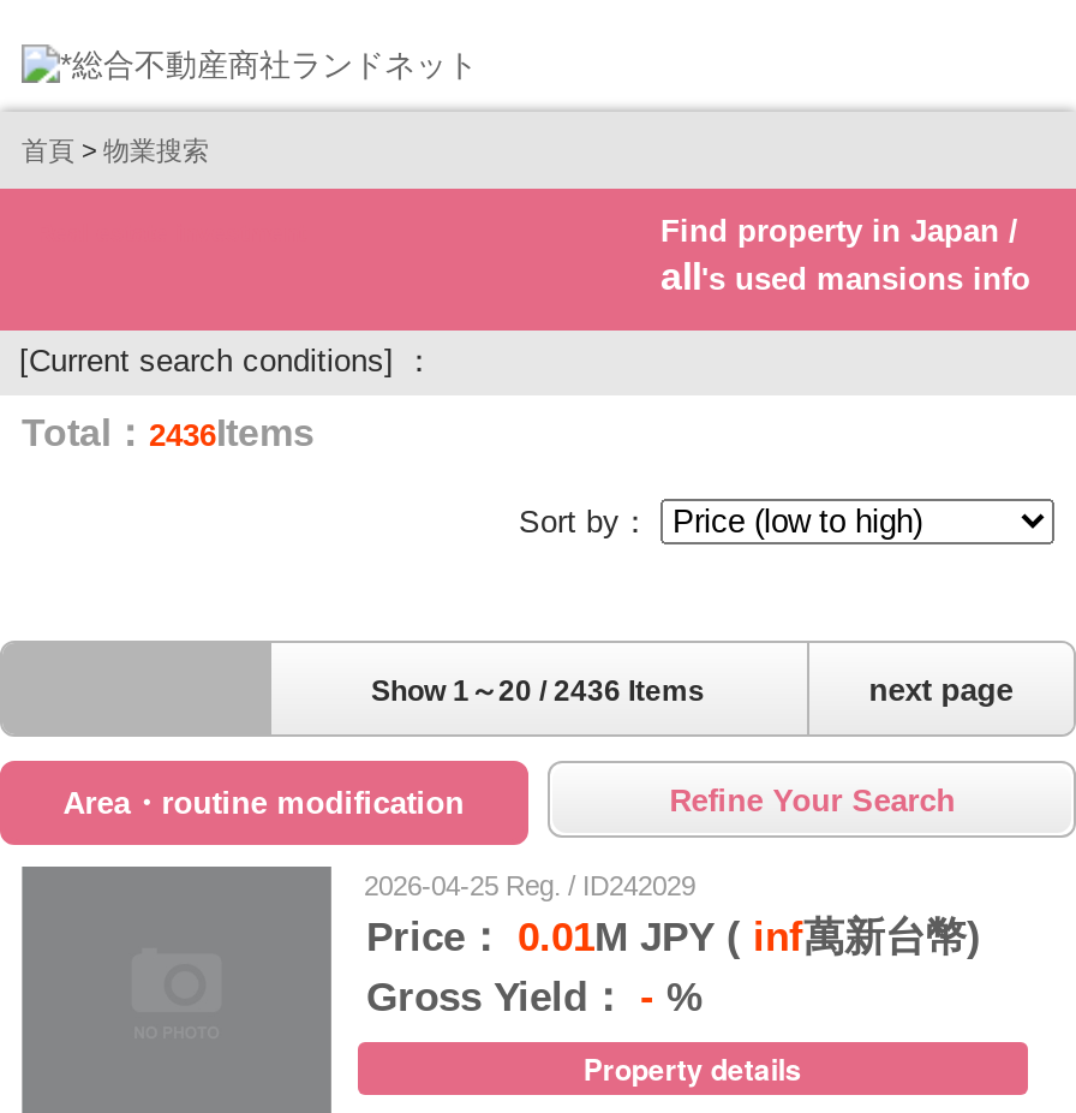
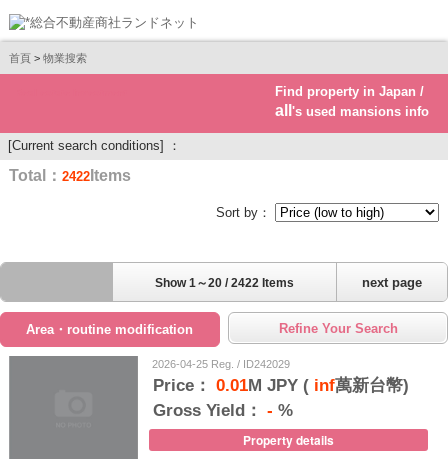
[22,413,315,454] Total：2436Items -> [9,167,131,184] Total：2422Items
[371,675,705,709] Show 1～20 / 2436 Items -> [154,276,293,290] Show 1～20 / 2422 Items

